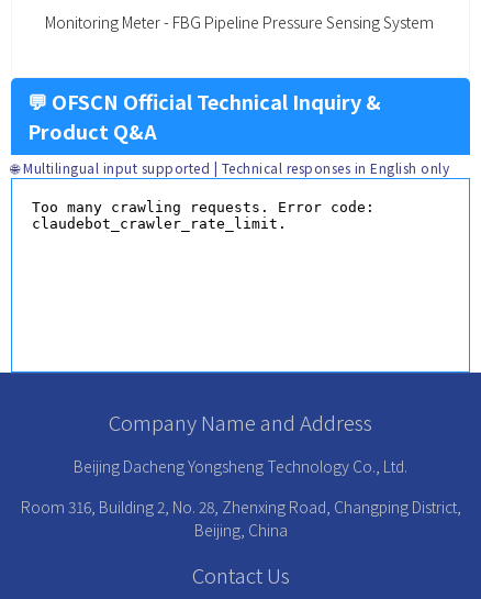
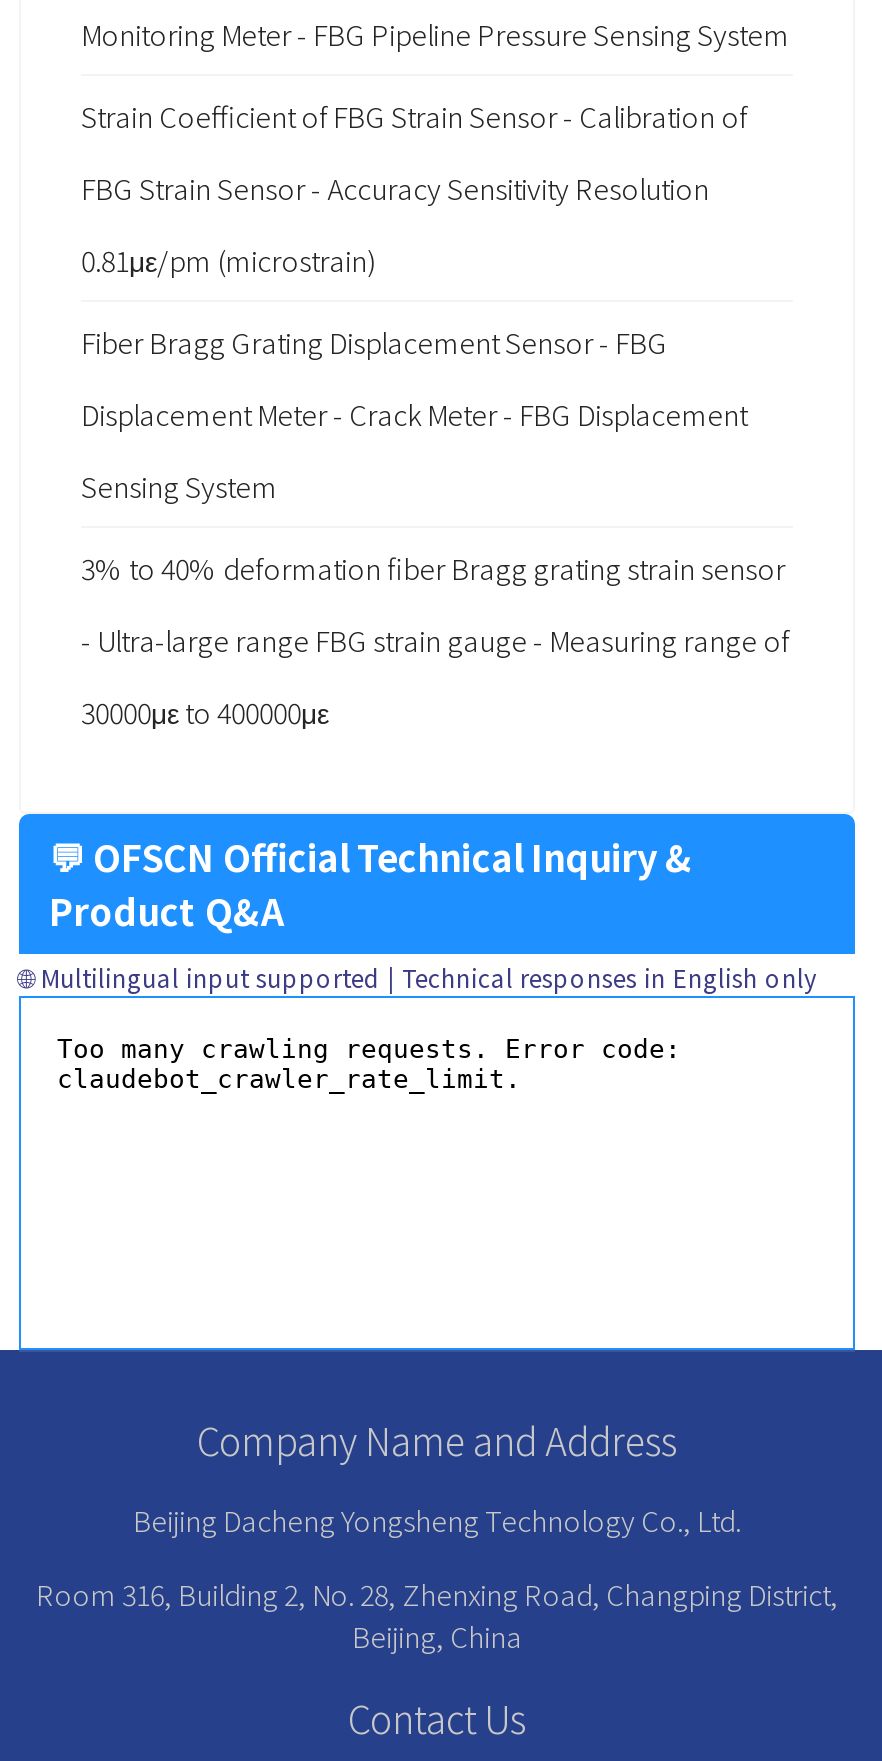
none -> [81,96,789,732] Strain Coefficient of FBG Strain Sensor - Calibration of | FBG Strain Sensor - Accuracy Sensitivity Resolution | 0.81με/pm (microstrain) | Fiber Bragg Grating Displacement Sensor - FBG | Displacement Meter - Crack Meter - FBG Displacement | Sensing System | 3% to 40% deformation fiber Bragg grating strain sensor | - Ultra-large range FBG strain gauge - Measuring range of | 30000με to 400000με

